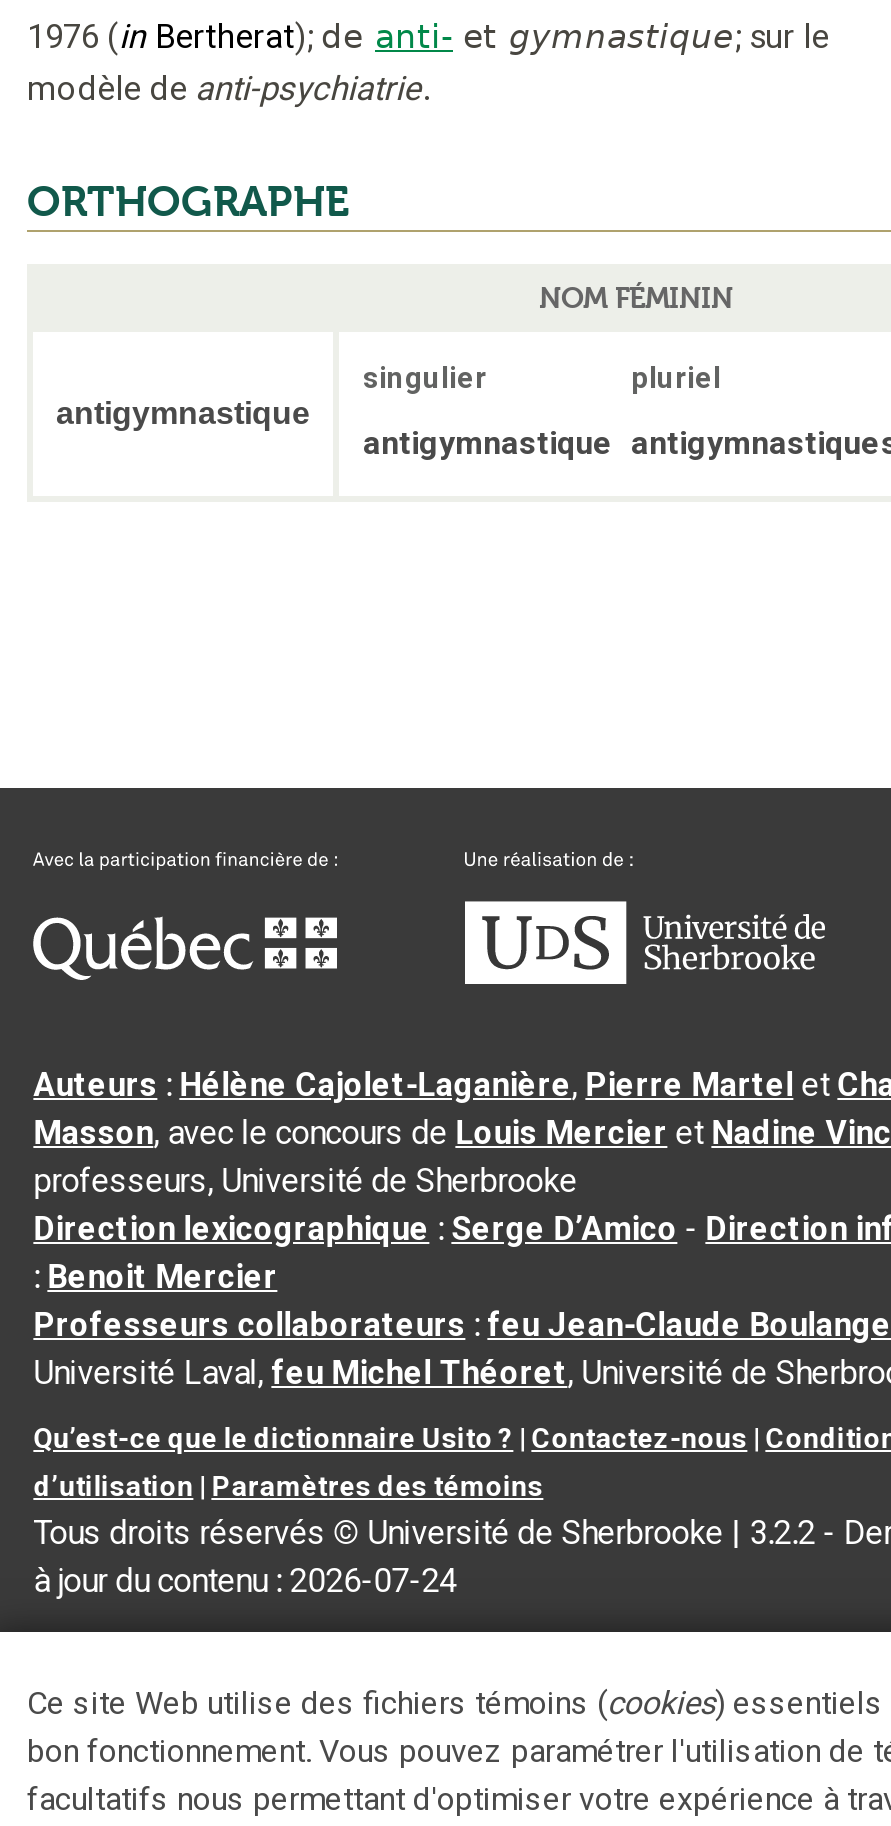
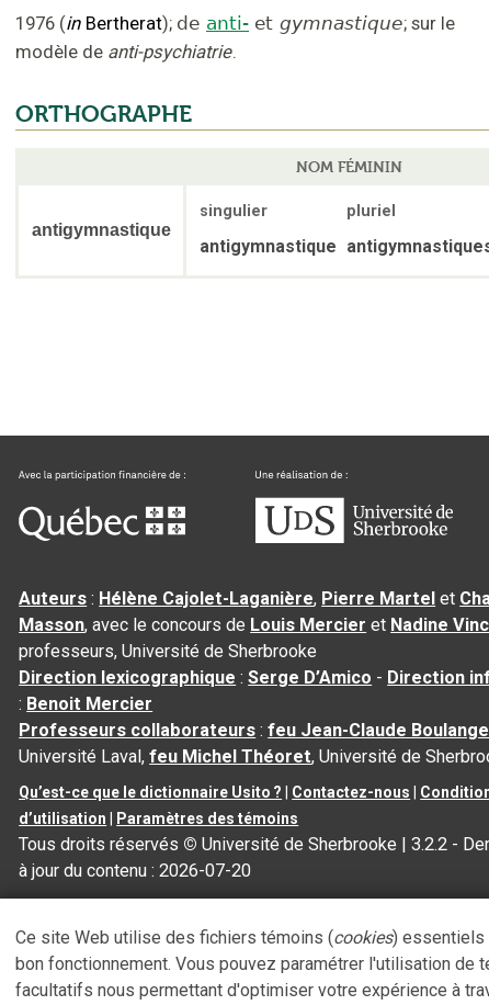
[33,1562,457,1600] à jour du contenu : 2026-07-24 -> [19,860,251,881] à jour du contenu : 2026-07-20

